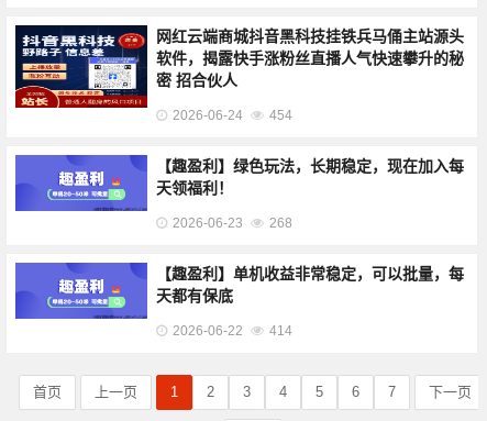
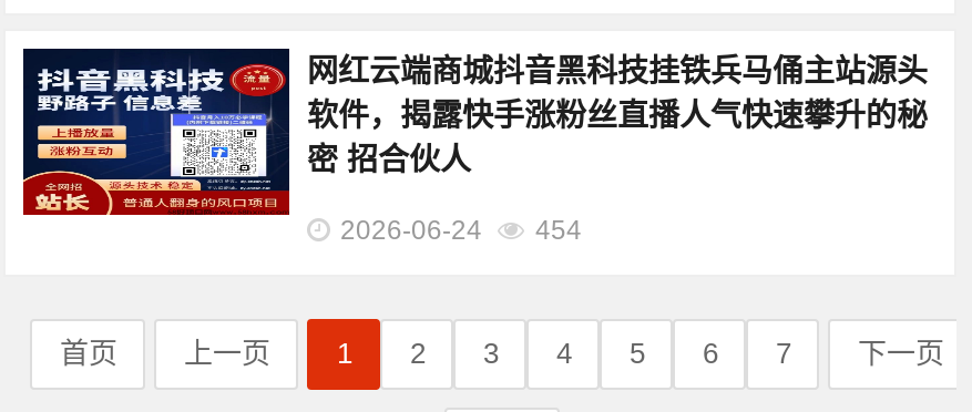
[14,154,464,338] [image] | 【趣盈利】绿色玩法，长期稳定，现在加入每 | 天领福利！ | 2026-06-23 | 268 | 【趣盈利】单机收益非常稳定，可以批量，每 | 天都有保底 | 2026-06-22 | 414 -> none
[14,262,148,320] [image] -> none

